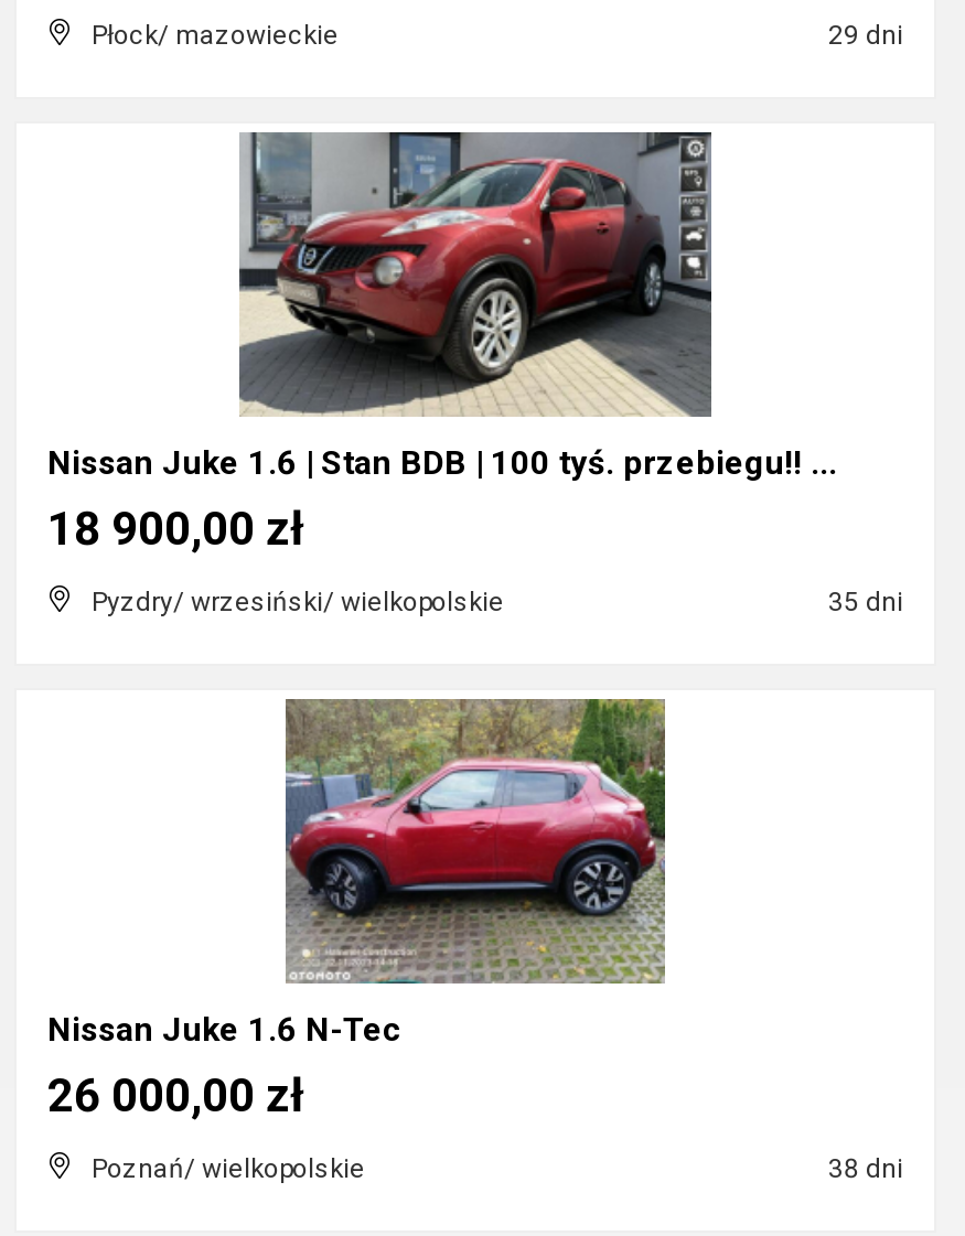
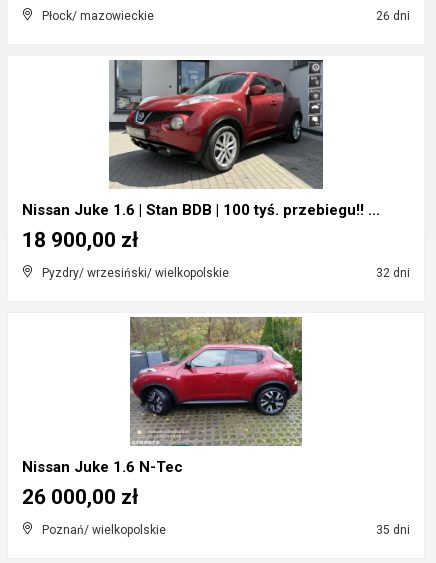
[822,20,903,51] 29 dni -> [373,9,410,23] 26 dni
[822,587,903,617] 35 dni -> [373,266,410,280] 32 dni
[822,1153,903,1184] 38 dni -> [373,523,410,537] 35 dni

